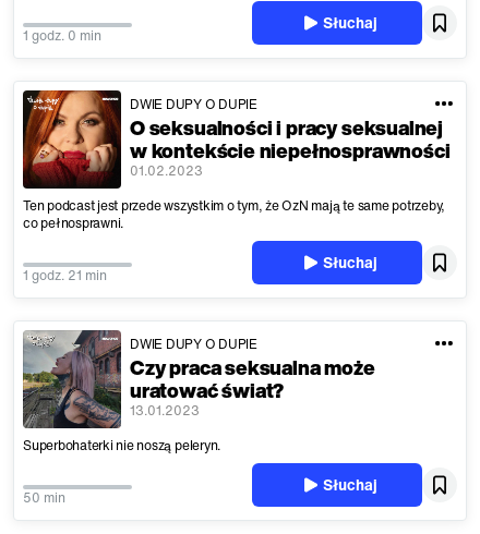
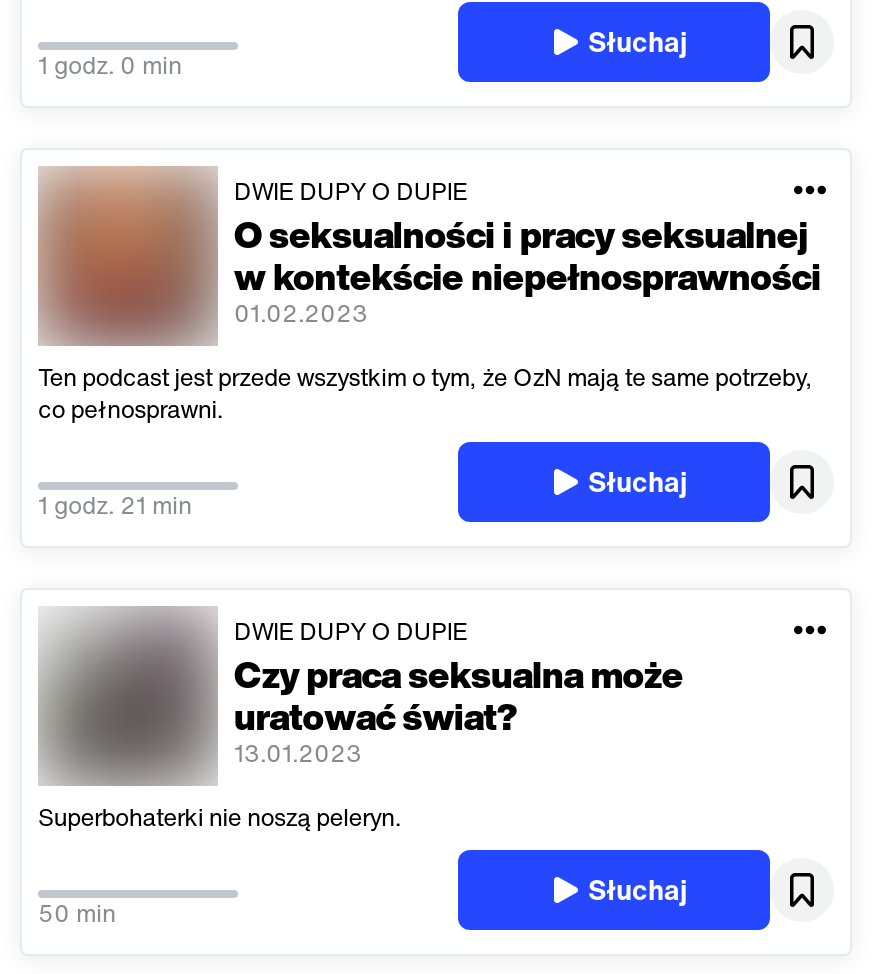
[22,89,122,190] [image] -> [38,166,218,346] [image]
[23,330,121,428] [image] -> [38,608,216,784] [image]

